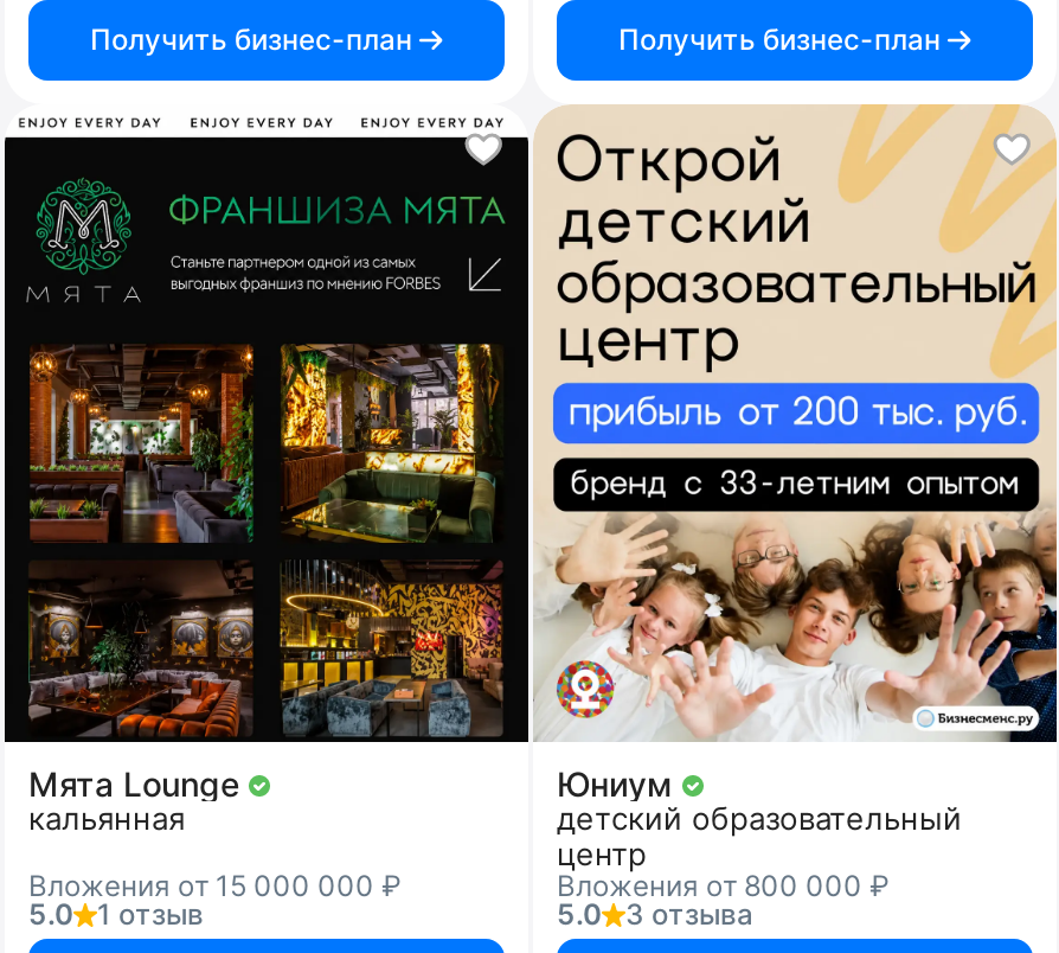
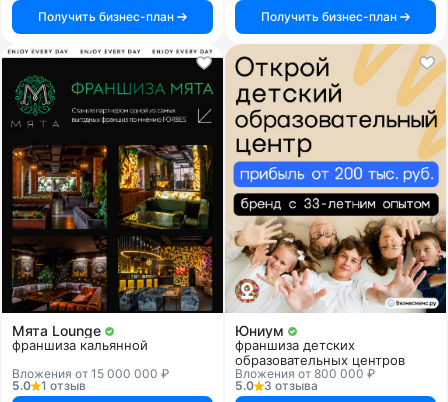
[28,799,185,837] кальянная -> [12,337,148,353] франшиза кальянной
[557,799,962,873] детский образовательный | центр -> [235,337,405,368] франшиза детских | образовательных центров

